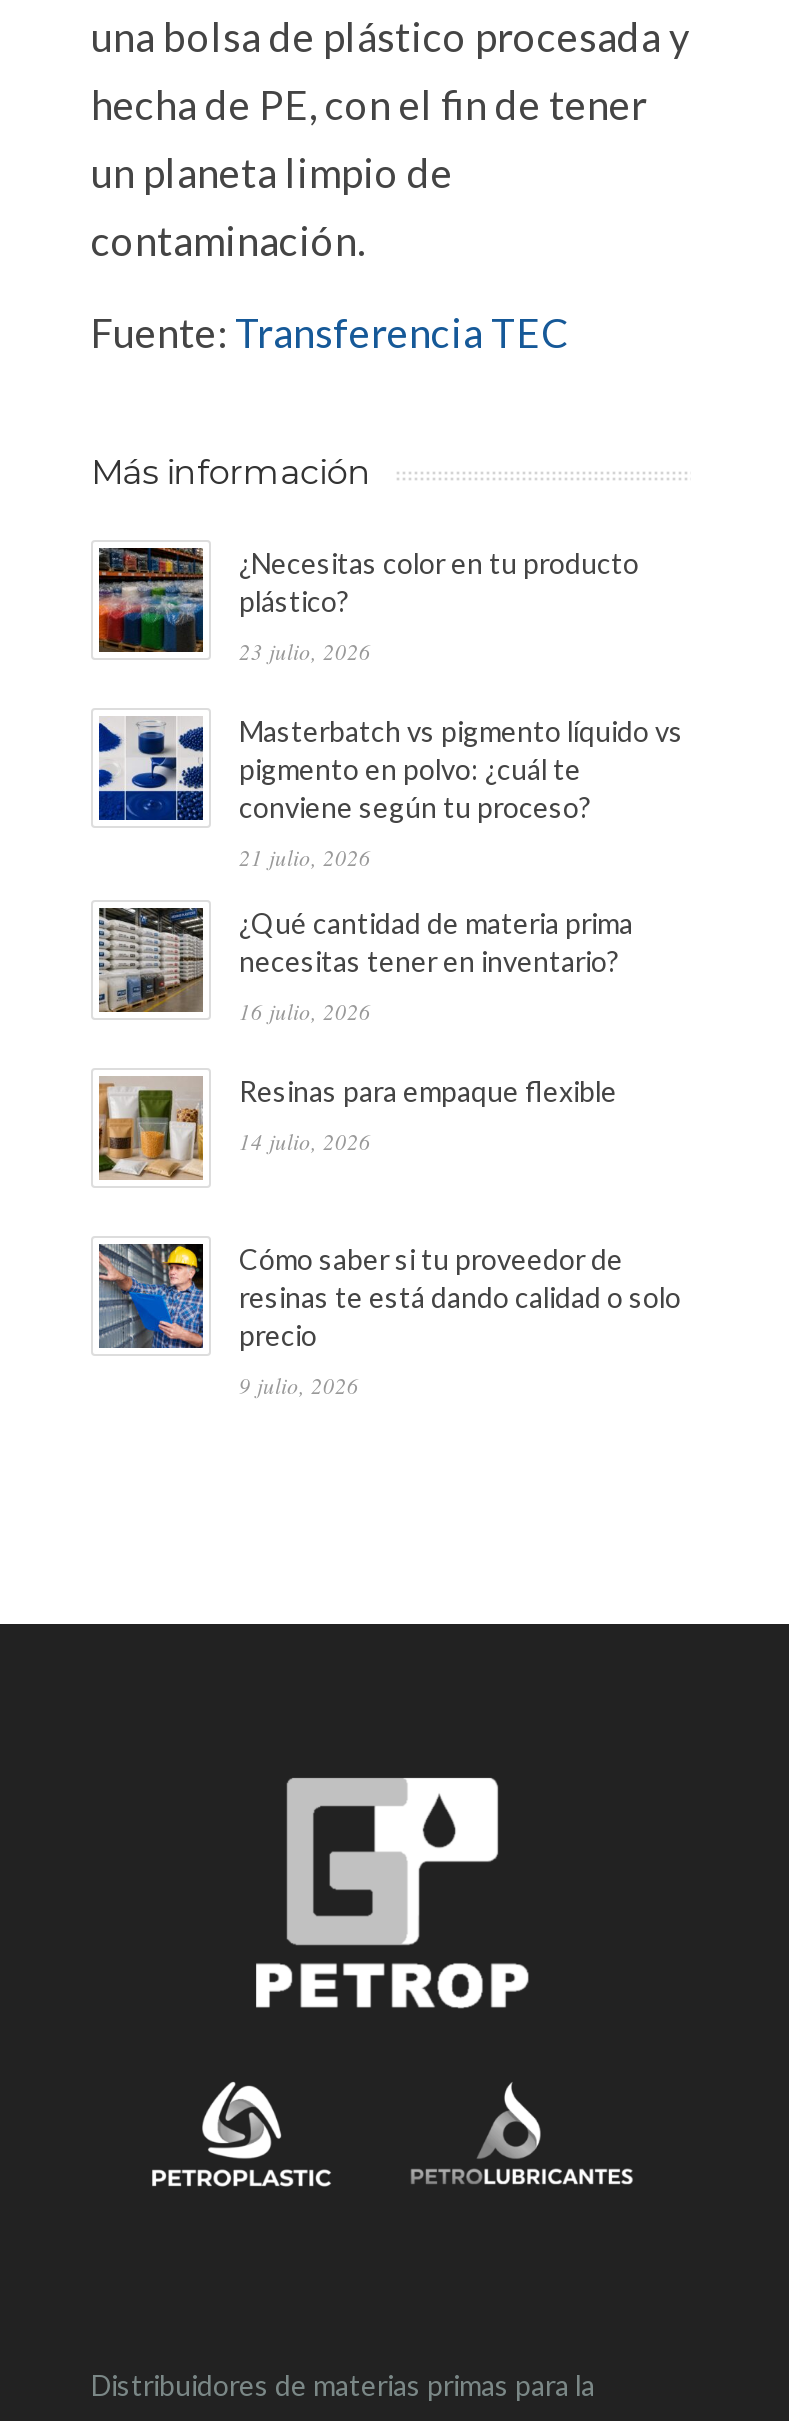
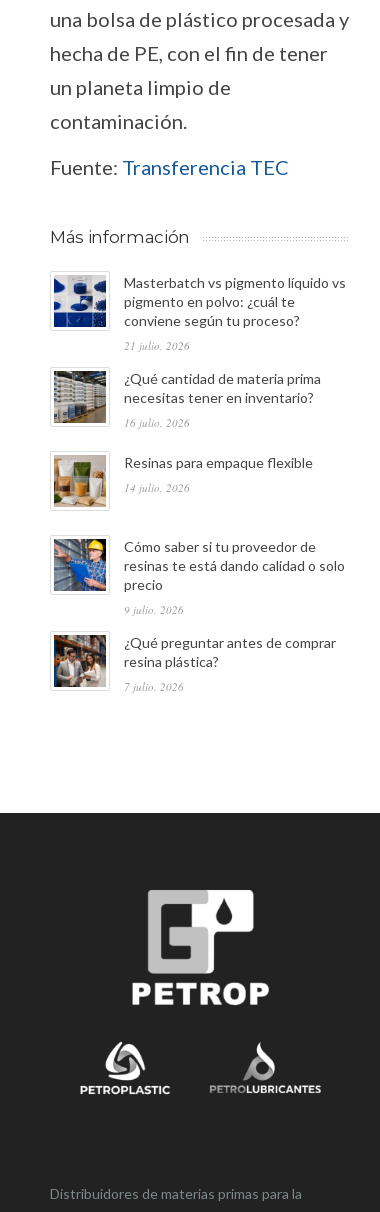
[97,546,639,666] [image] | ¿Necesitas color en tu producto | plástico? | 23 julio, 2026 -> none
moved [95,714,683,1400] -> [52,274,346,617]: [image] | Masterbatch vs pigmento líquido vs | pigmento en polvo: ¿cuál te | ... | precio | 9 julio, 2026
none -> [53,634,336,694] [image] | ¿Qué preguntar antes de comprar | resina plástica? | 7 julio, 2026

